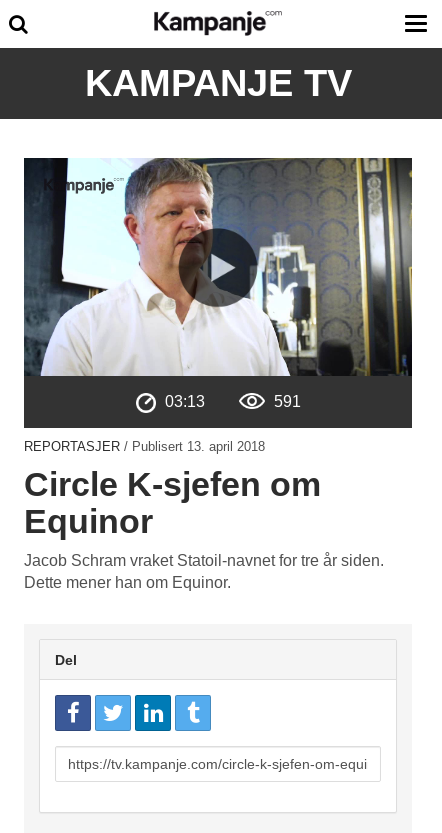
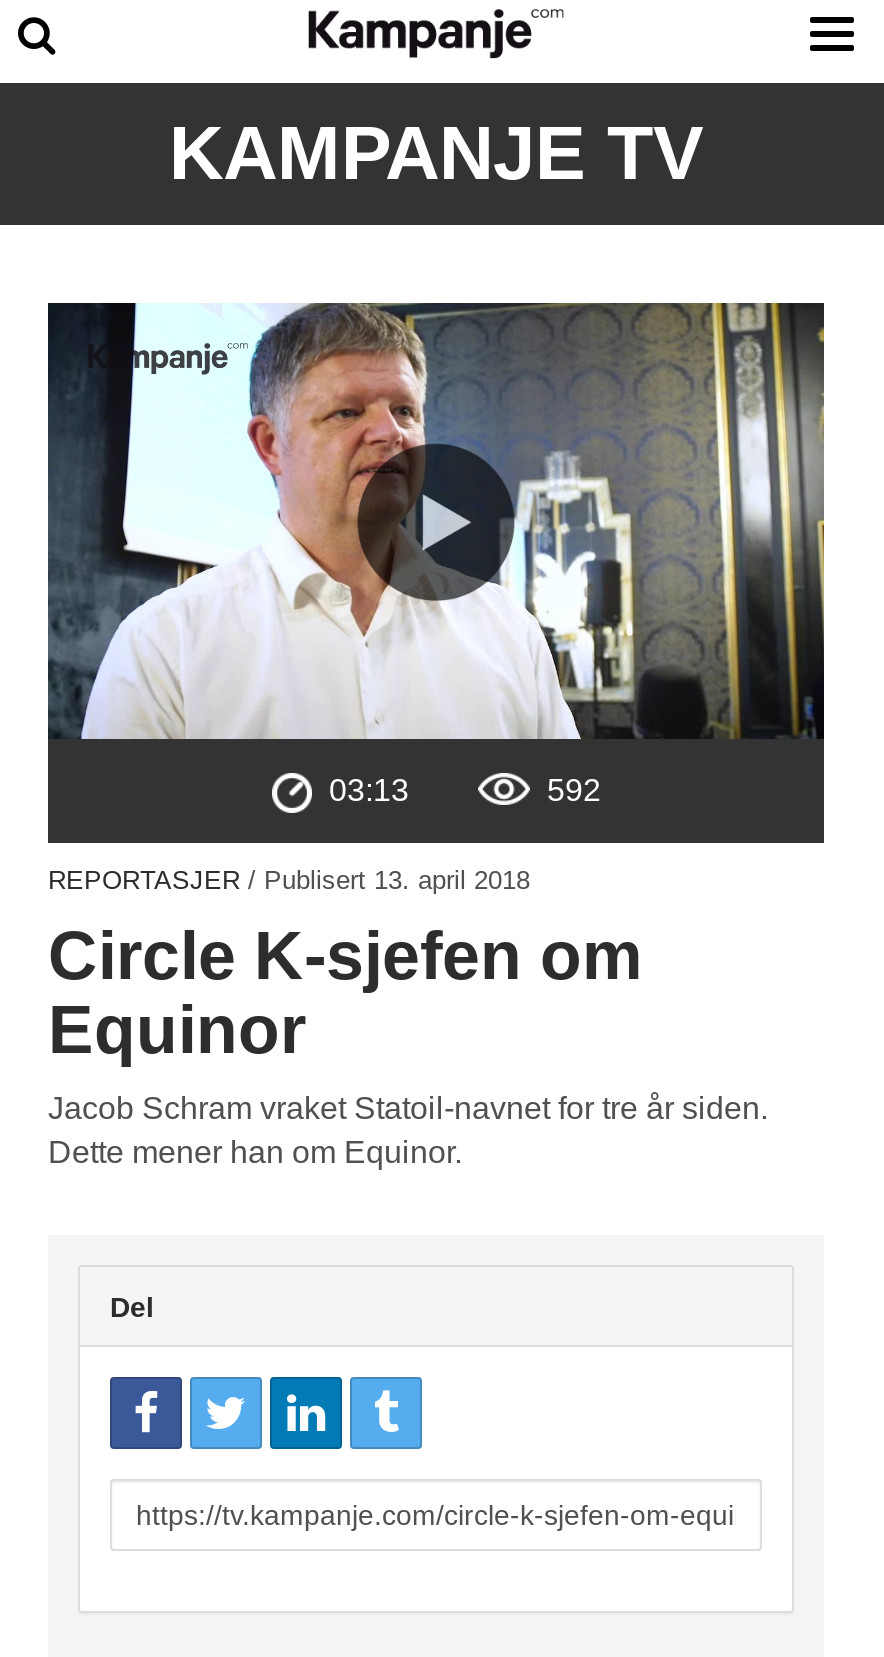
[269,393,300,410] 591 -> [539,773,601,807] 592

